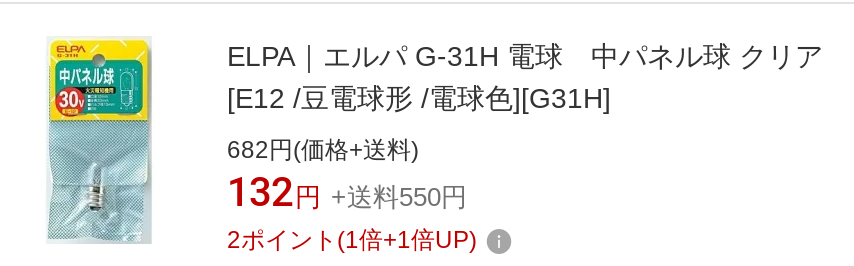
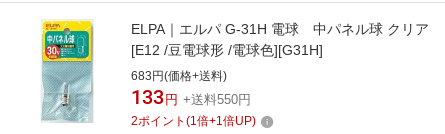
[227,136,419,164] 682円(価格+送料) -> [131,69,227,83] 683円(価格+送料)
[227,168,467,216] 132円 +送料550円 -> [131,85,251,109] 133円 +送料550円

